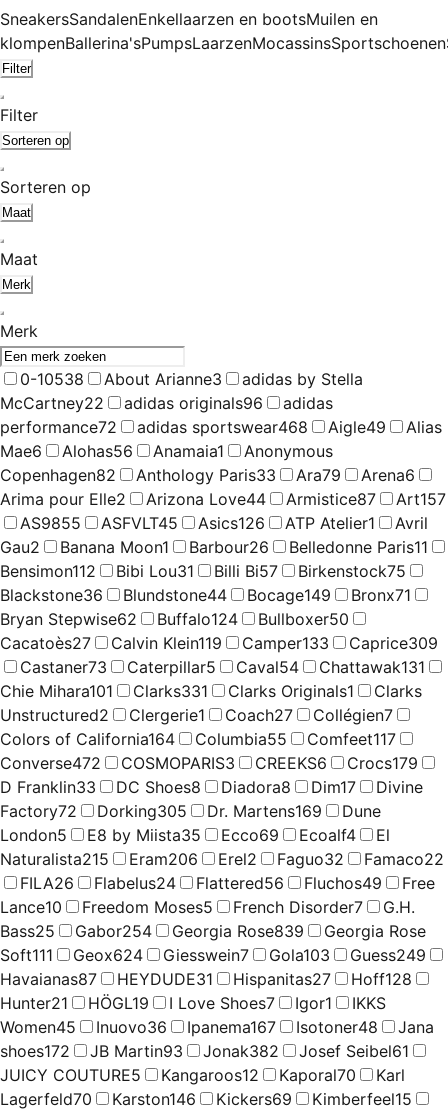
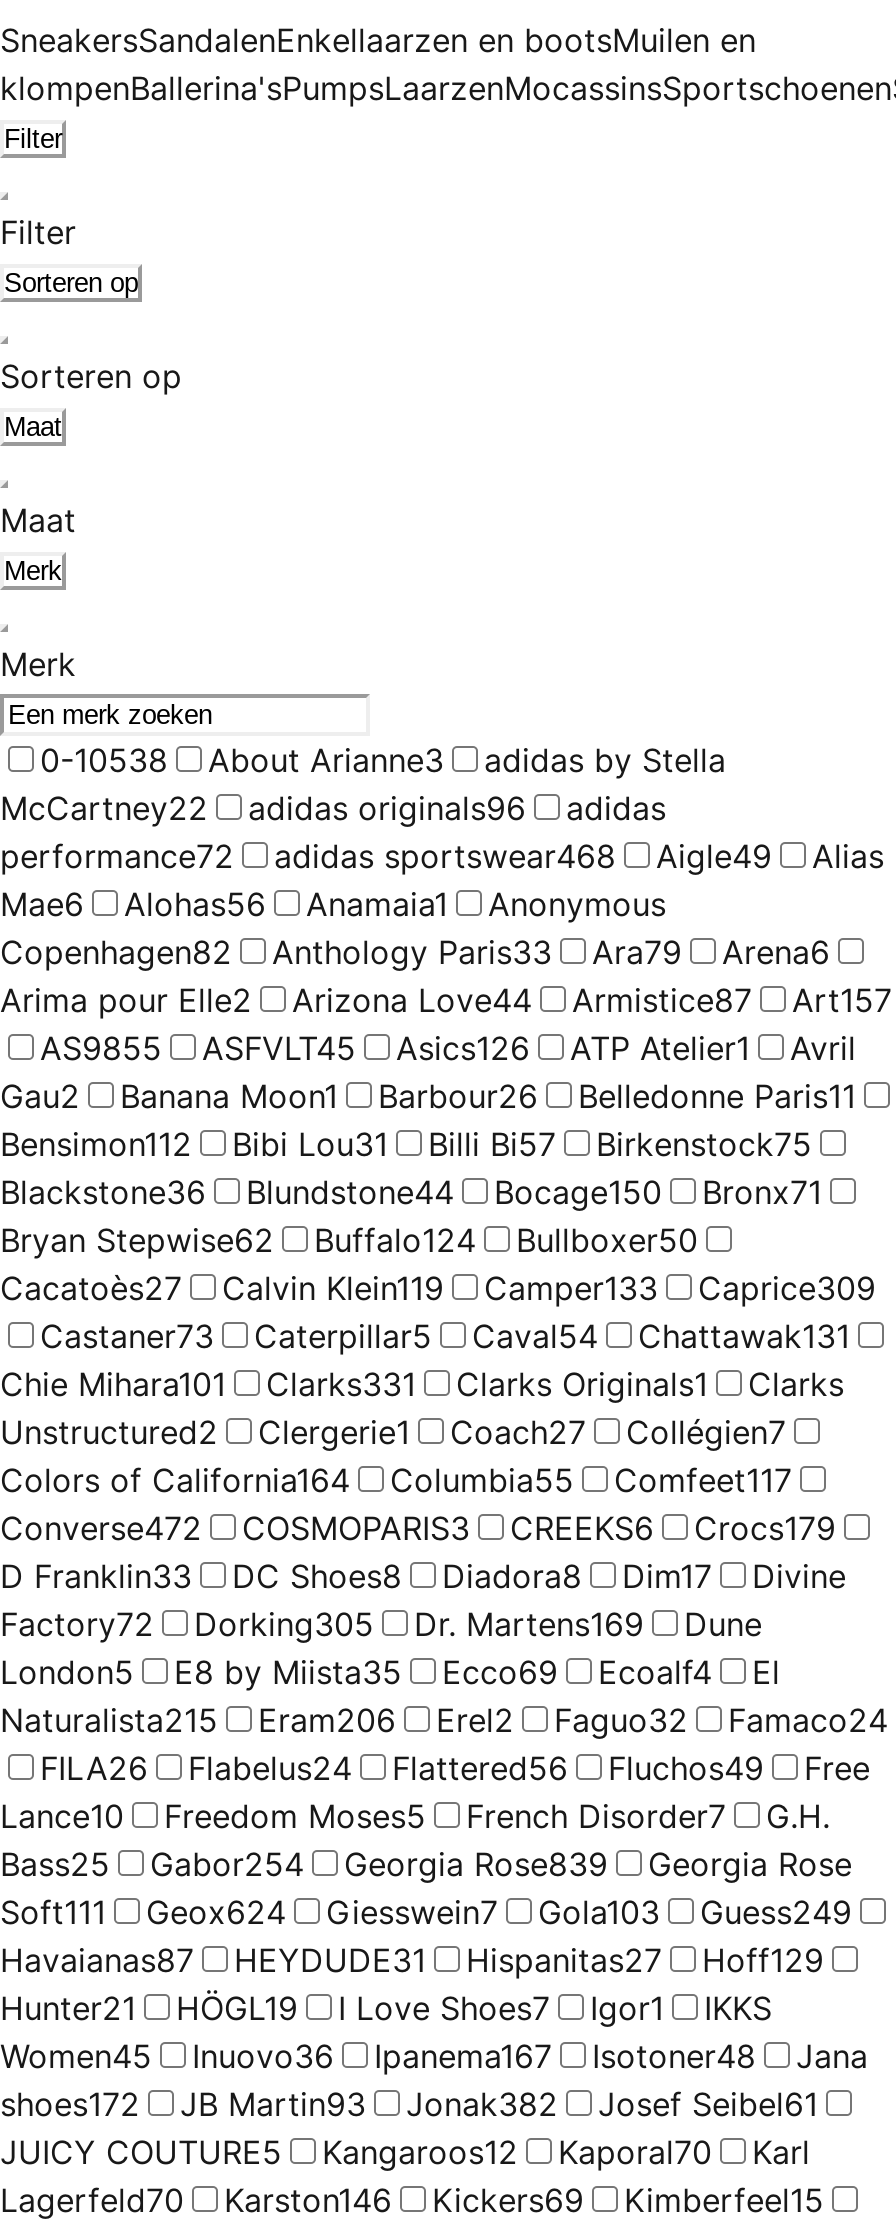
[0,585,411,605] Blackstone36 Blundstone44 Bocage149 Bronx71 -> [0,1172,822,1212] Blackstone36 Blundstone44 Bocage150 Bronx71
[0,849,444,869] Naturalista215 Eram206 Erel2 Faguo32 Famaco22 -> [0,1700,888,1740] Naturalista215 Eram206 Erel2 Faguo32 Famaco24
[0,969,412,989] Havaianas87 HEYDUDE31 Hispanitas27 Hoff128 -> [0,1940,824,1980] Havaianas87 HEYDUDE31 Hispanitas27 Hoff129

